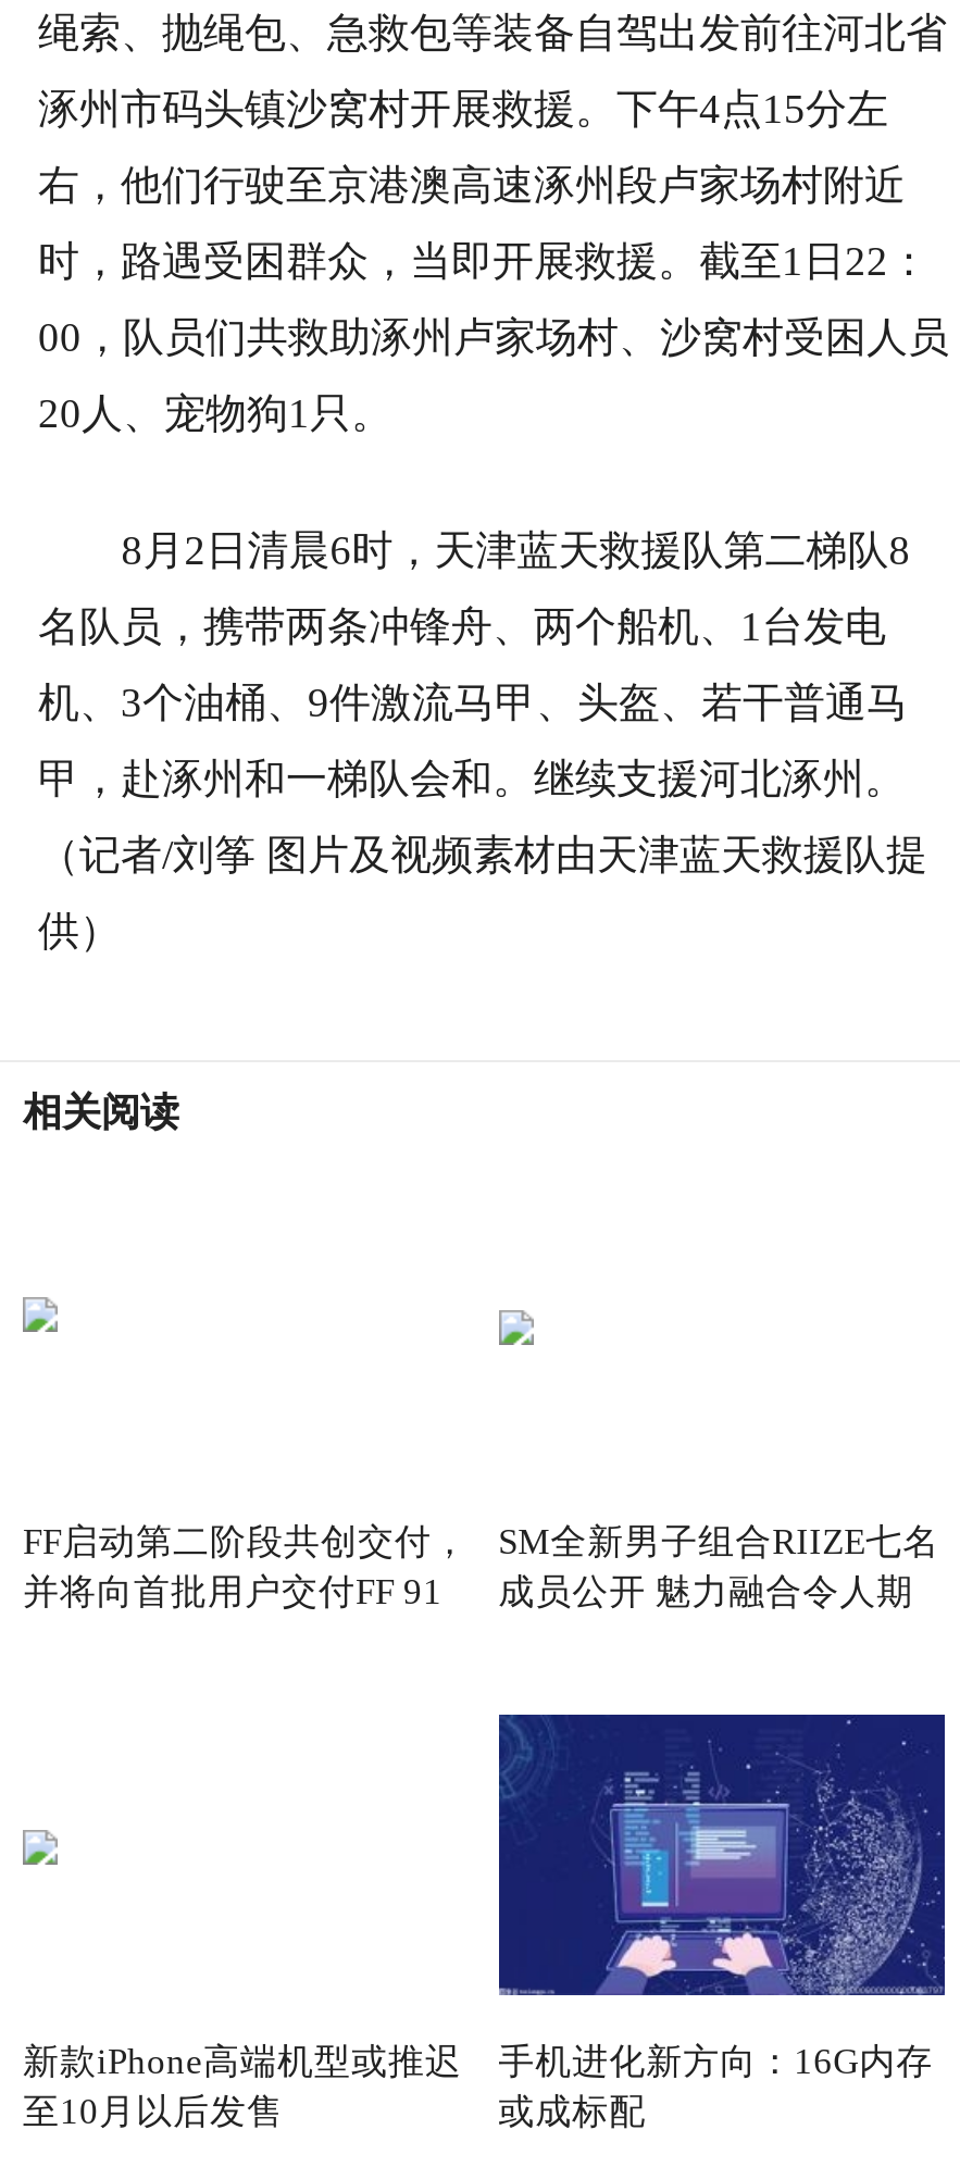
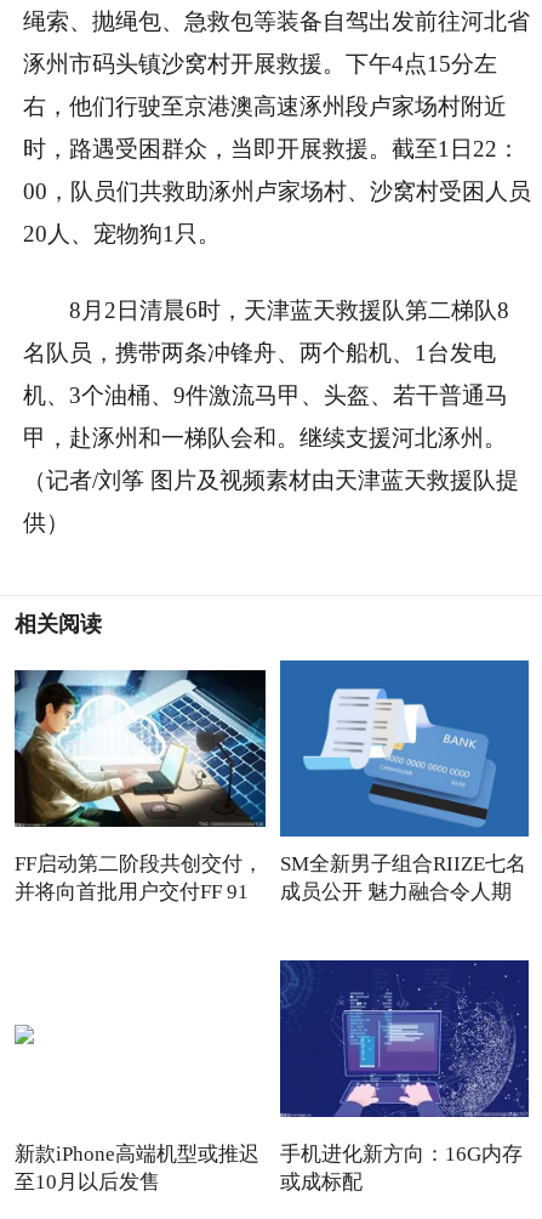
none -> [13,669,267,828] [image]
none -> [279,659,530,838] [image]

